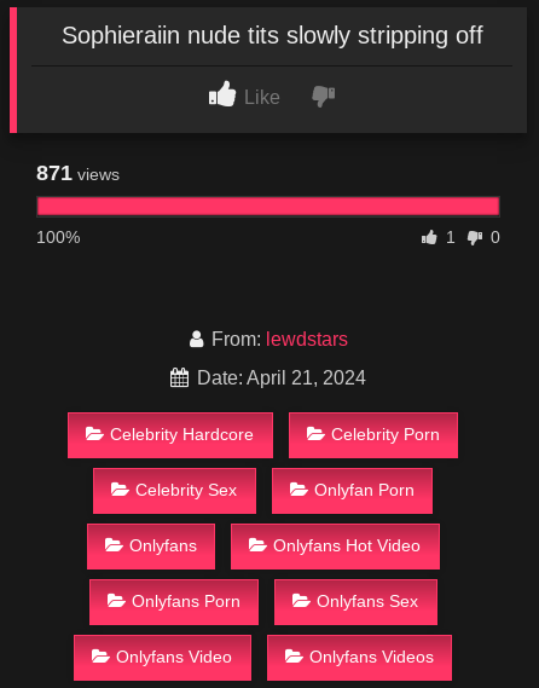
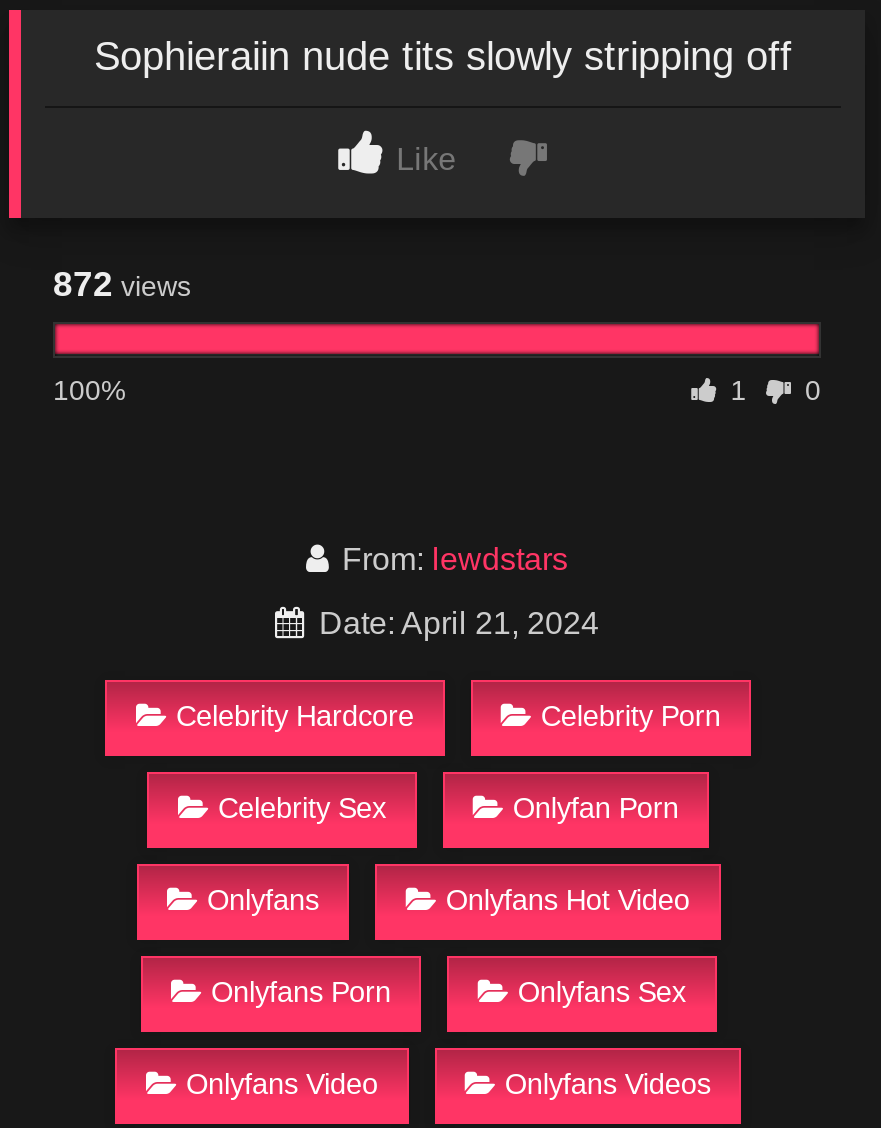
[36,161,120,185] 871 views -> [53,264,191,304] 872 views

